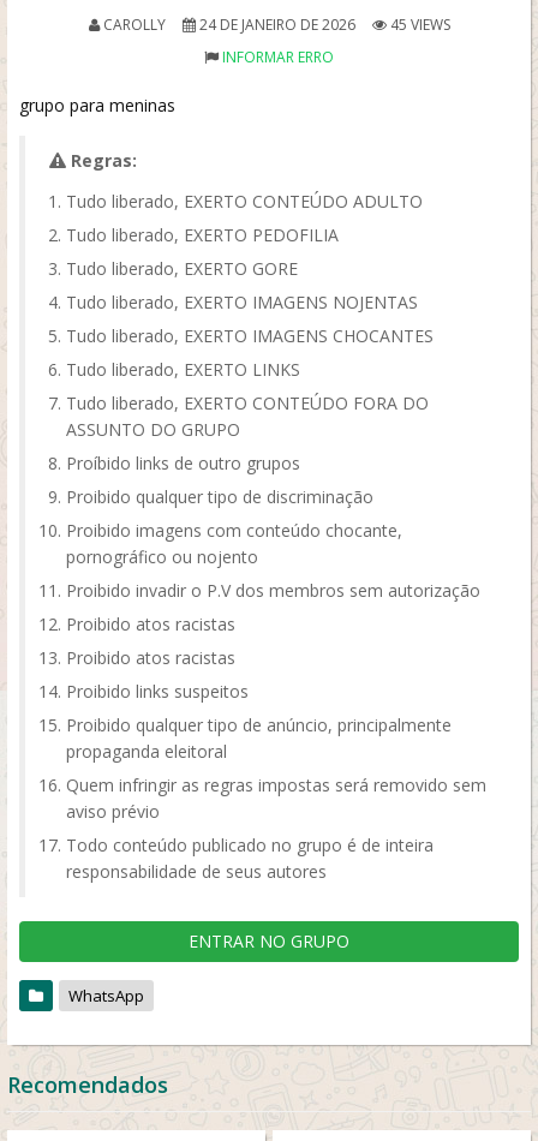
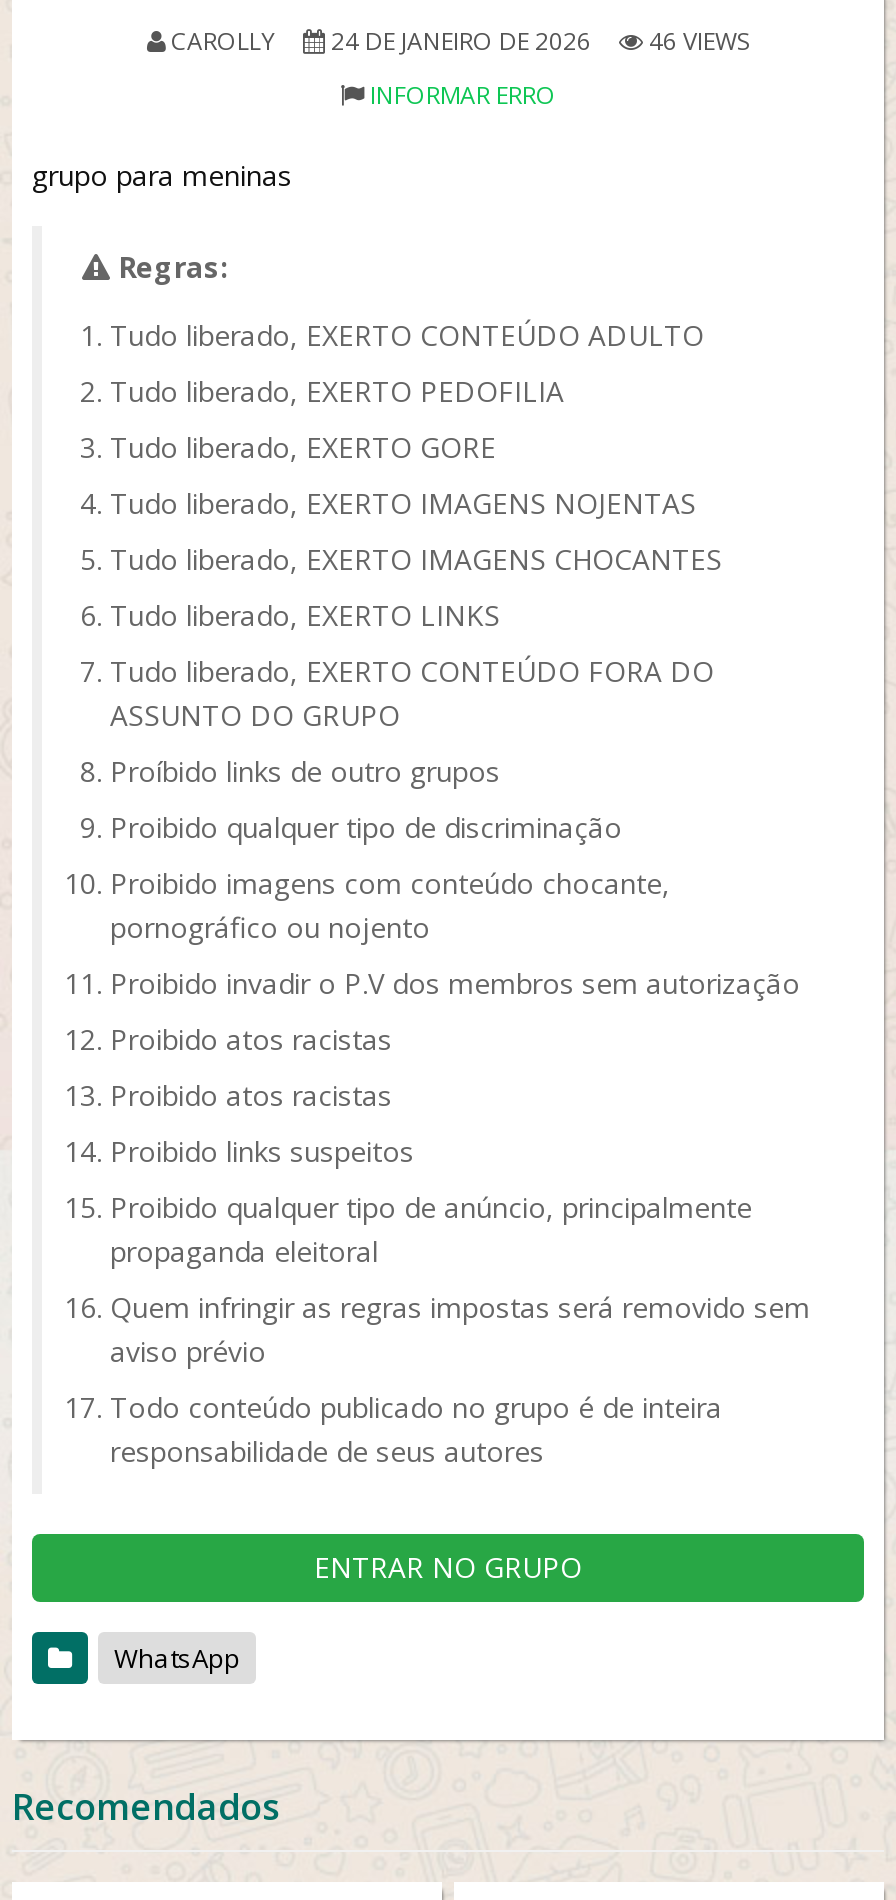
[99,14,450,35] CAROLLY 24 DE JANEIRO DE 2026 45 VIEWS -> [165,24,749,58] CAROLLY 24 DE JANEIRO DE 2026 46 VIEWS

